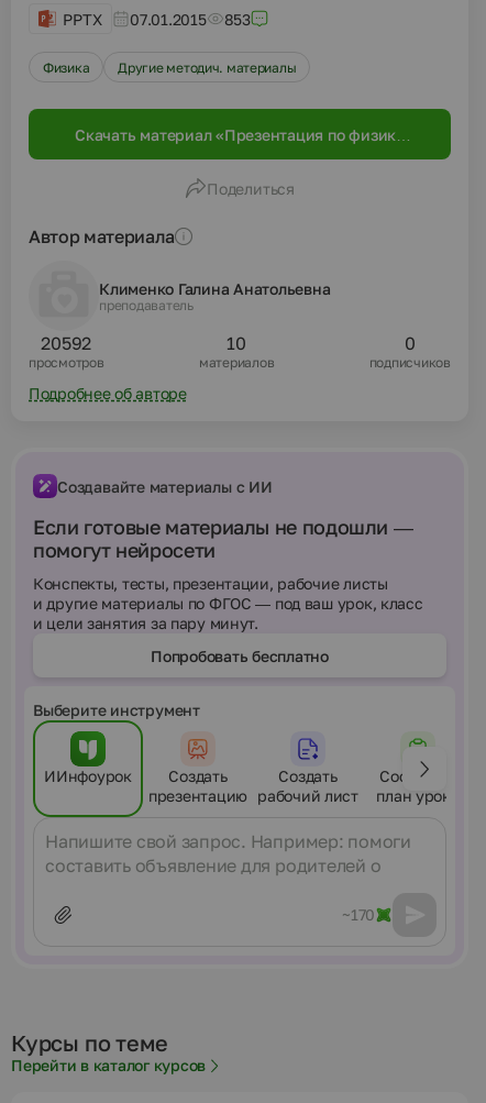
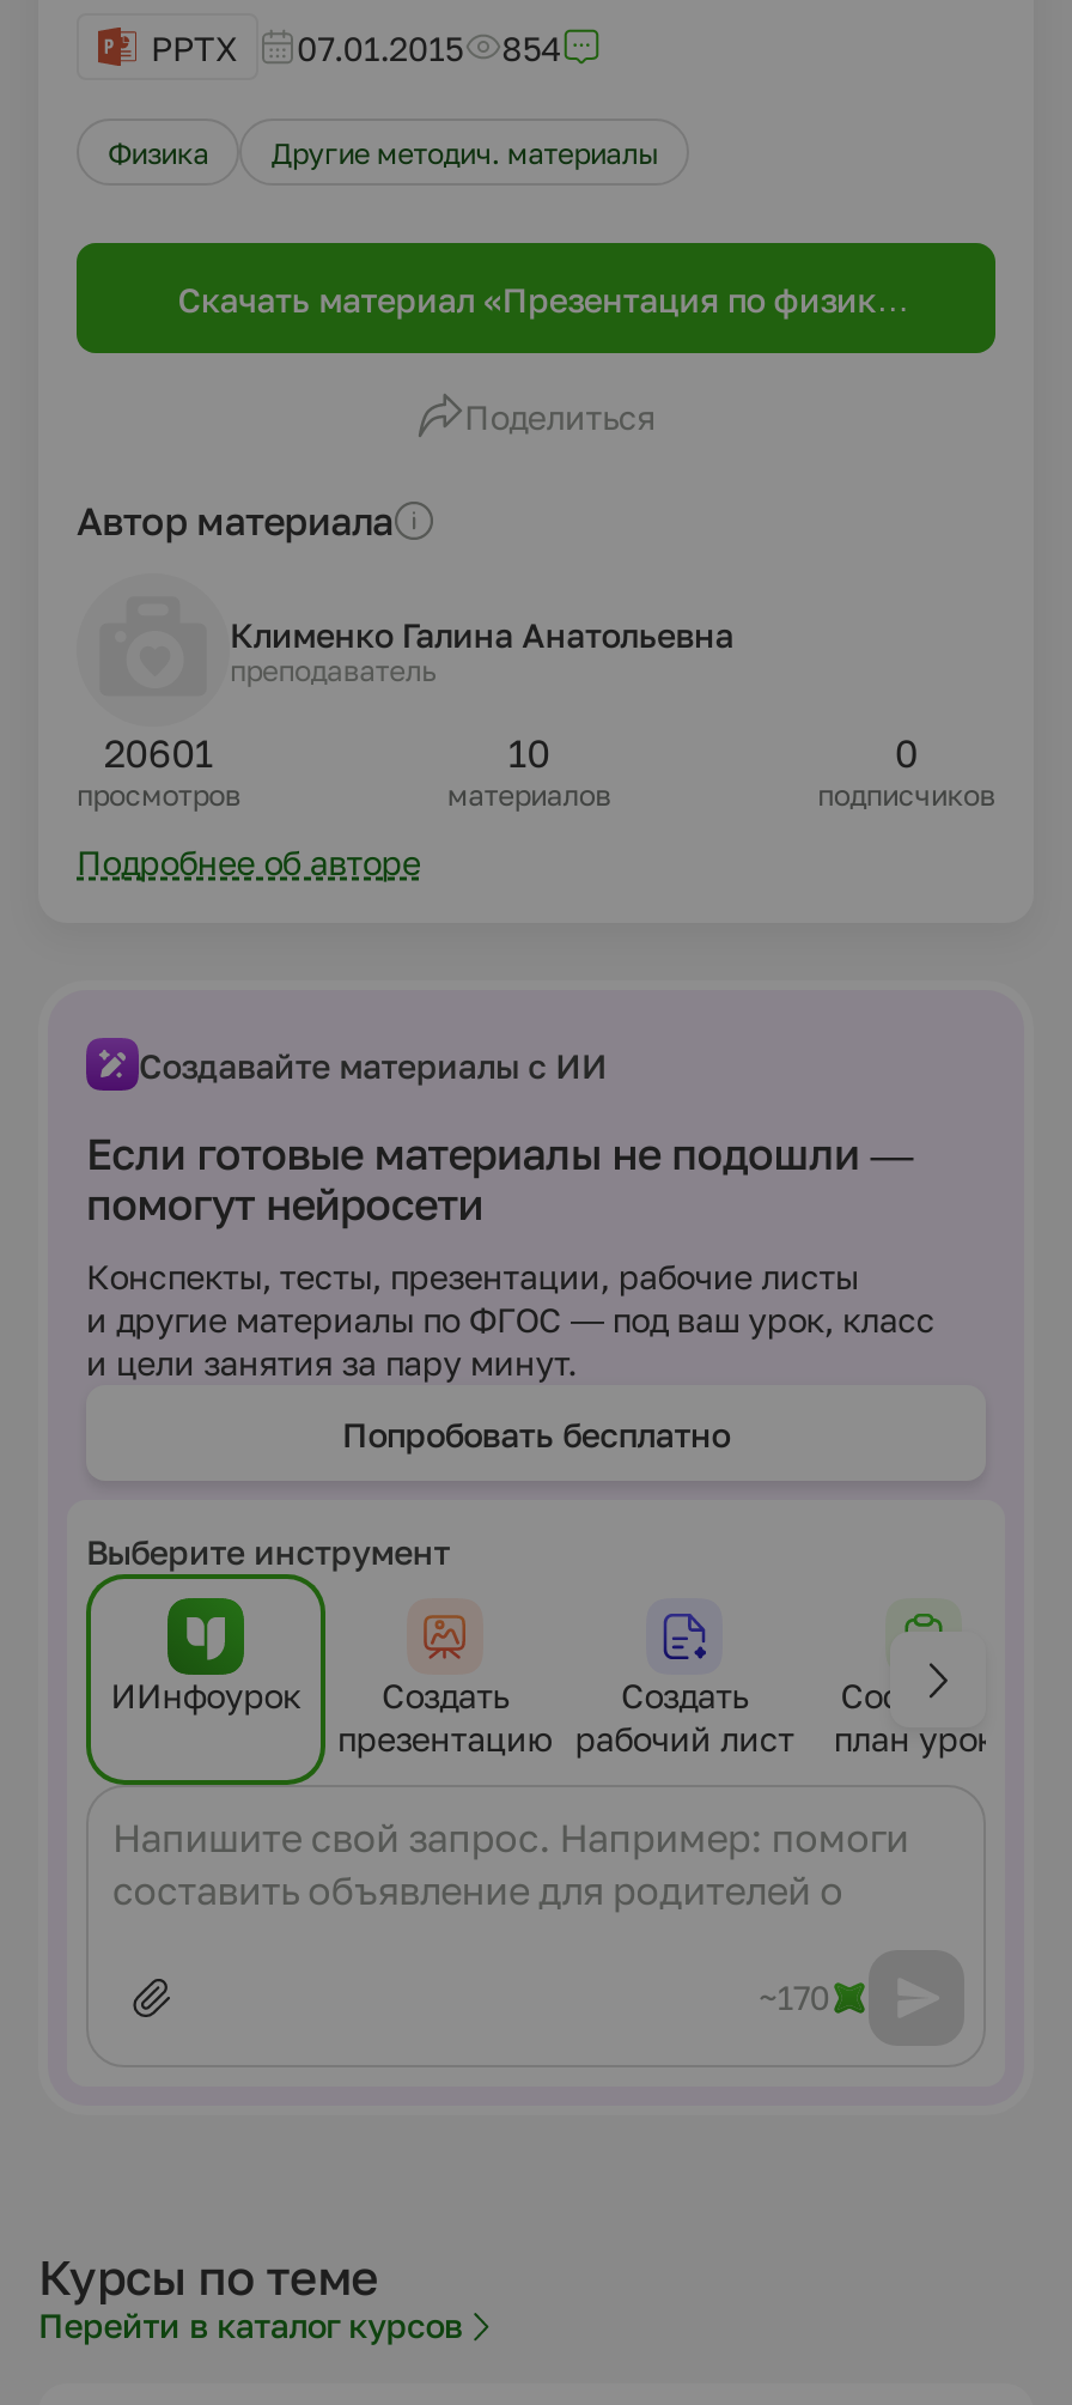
[63,9,251,28] PPTX 07.01.2015 853 -> [151,26,562,67] PPTX 07.01.2015 854
[41,332,91,354] 20592 -> [104,729,213,777] 20601

